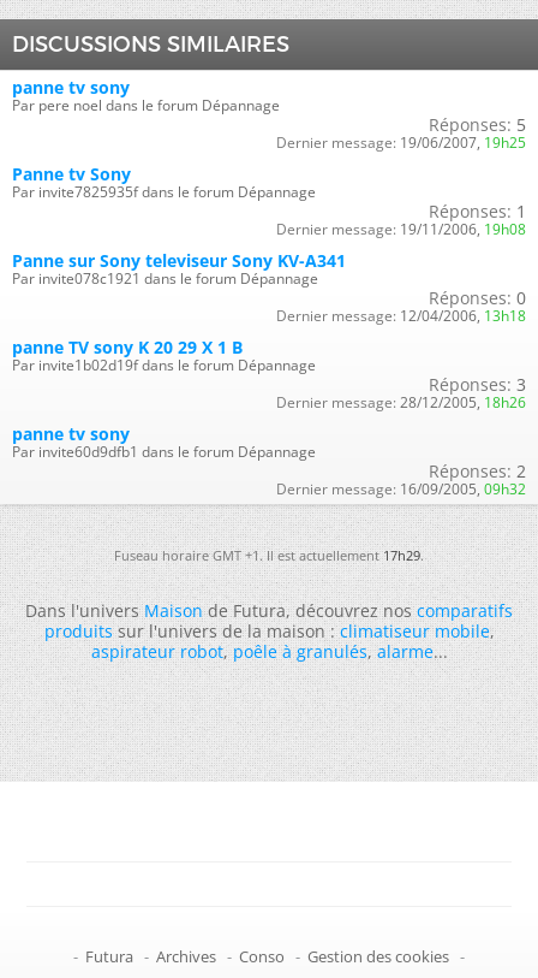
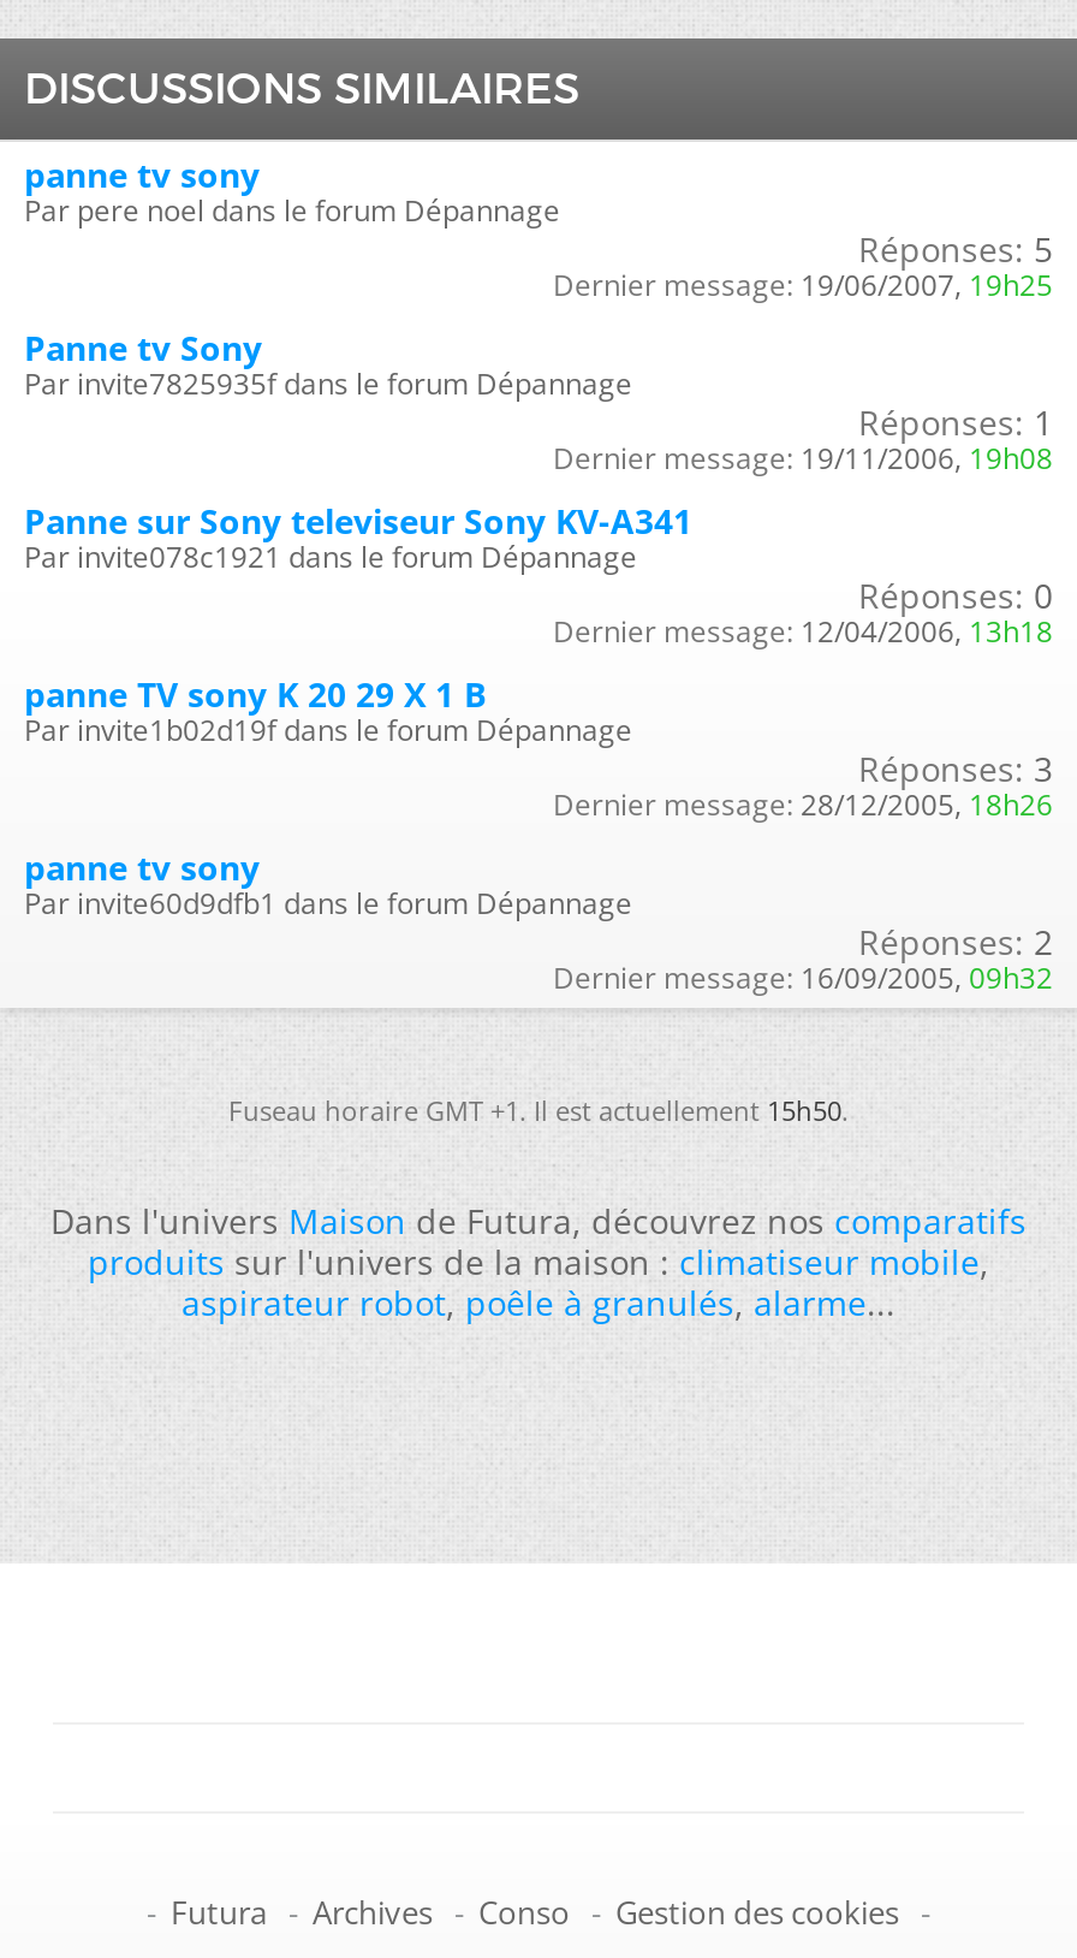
[114,546,424,564] Fuseau horaire GMT +1. Il est actuellement 17h29. -> [228,1092,849,1128] Fuseau horaire GMT +1. Il est actuellement 15h50.

